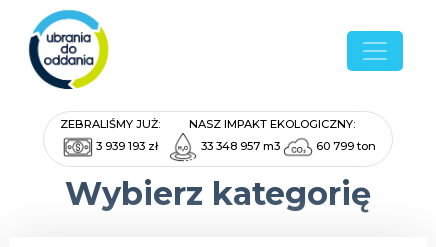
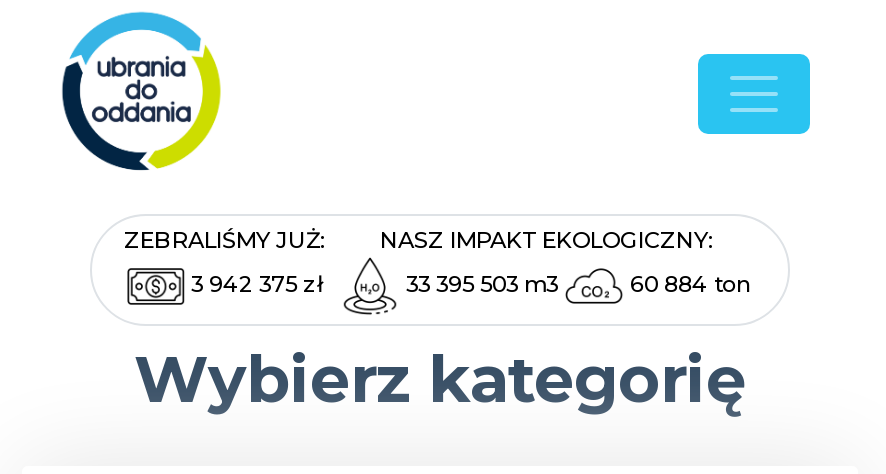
[92,139,157,153] 3 939 193 zł -> [185,270,323,298] 3 942 375 zł
[198,139,283,153] 33 348 957 m3 -> [400,270,564,298] 33 395 503 m3
[313,139,376,153] 60 799 ton -> [624,270,752,298] 60 884 ton

